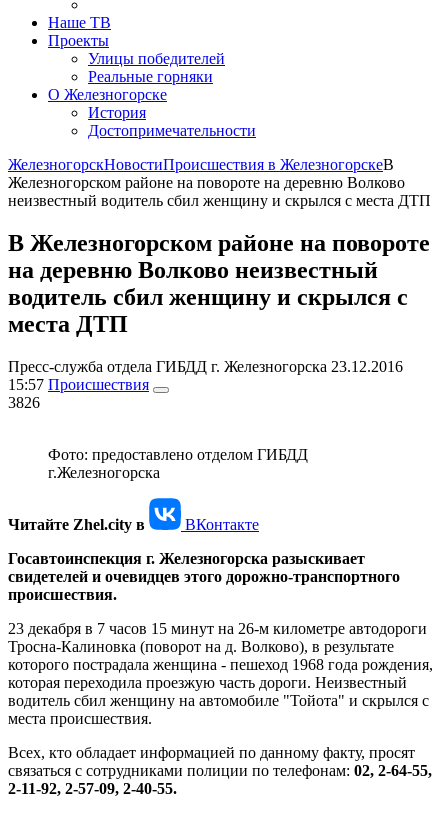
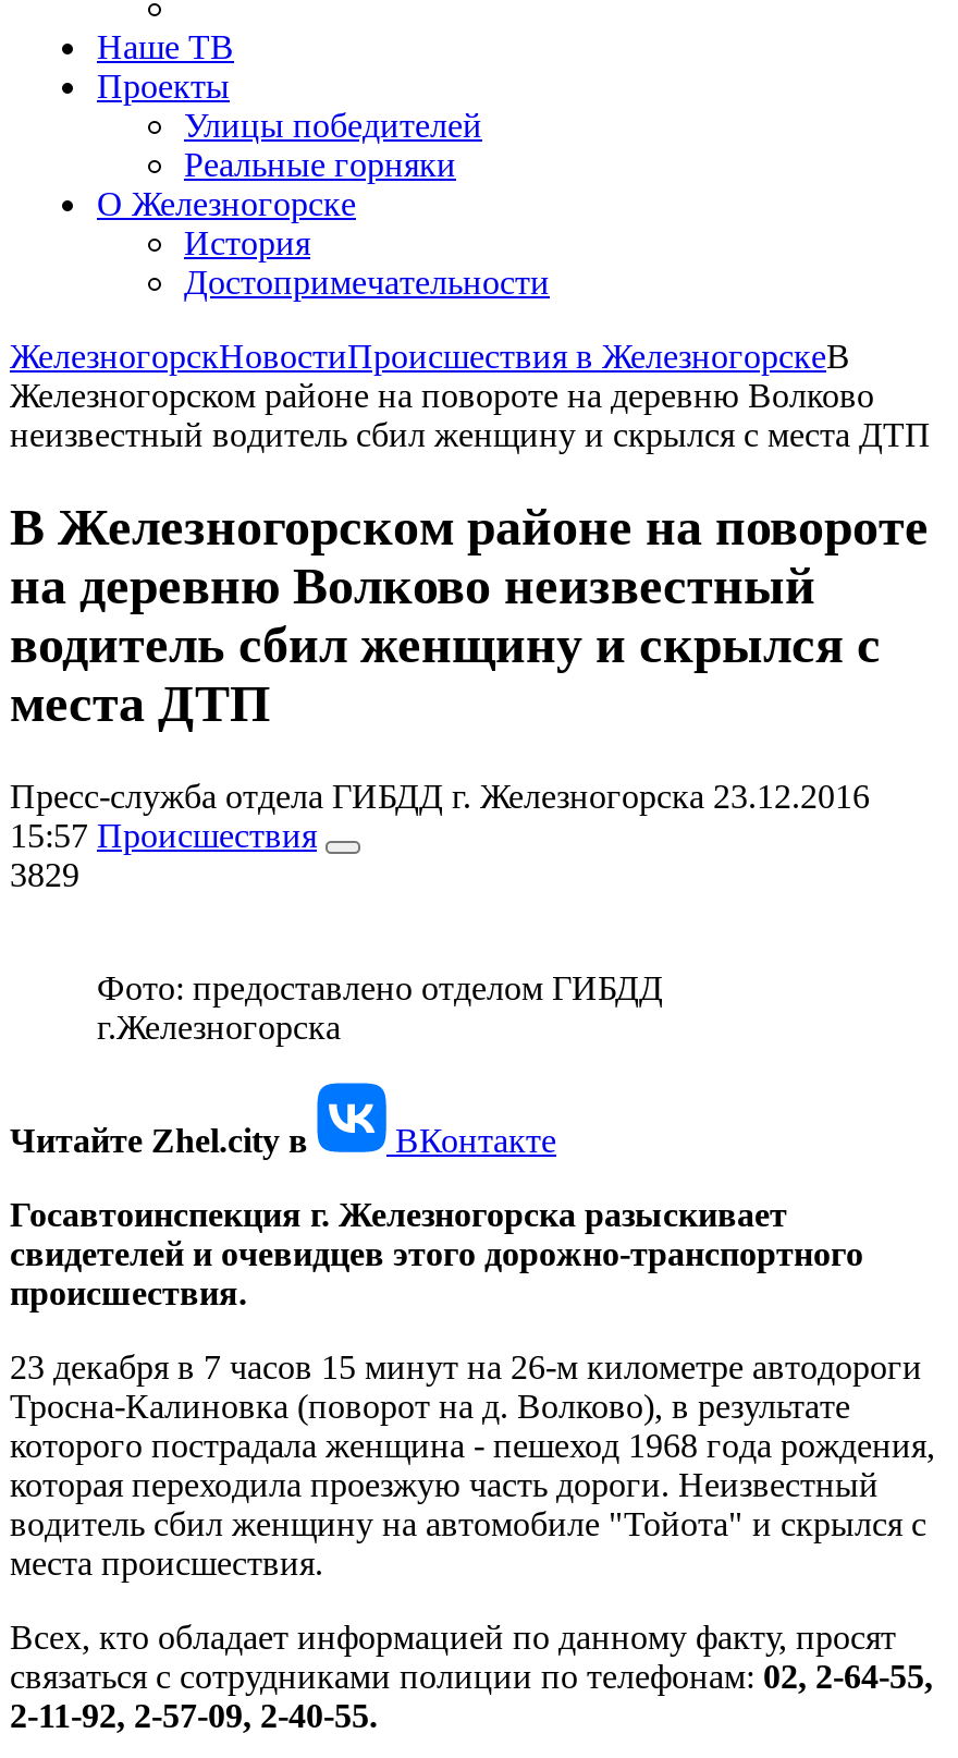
[8,394,40,411] 3826 -> [10,856,79,893] 3829

